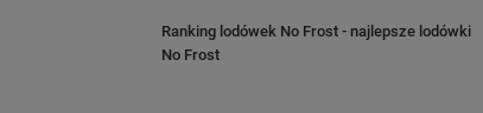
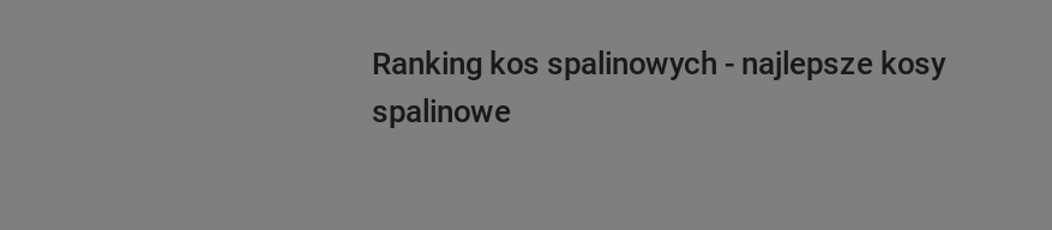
[161,20,471,65] Ranking lodówek No Frost - najlepsze lodówki | No Frost -> [372,41,945,132] Ranking kos spalinowych - najlepsze kosy | spalinowe

